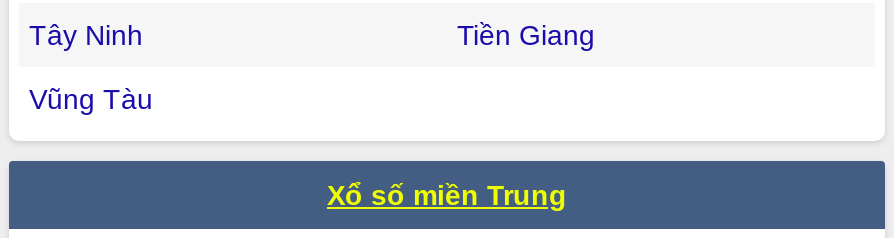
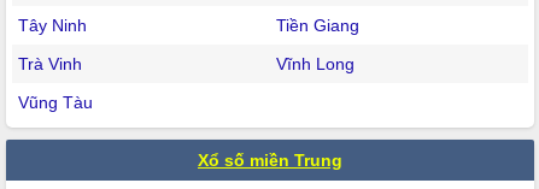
none -> [18,54,355,73] Trà Vinh | Vĩnh Long

